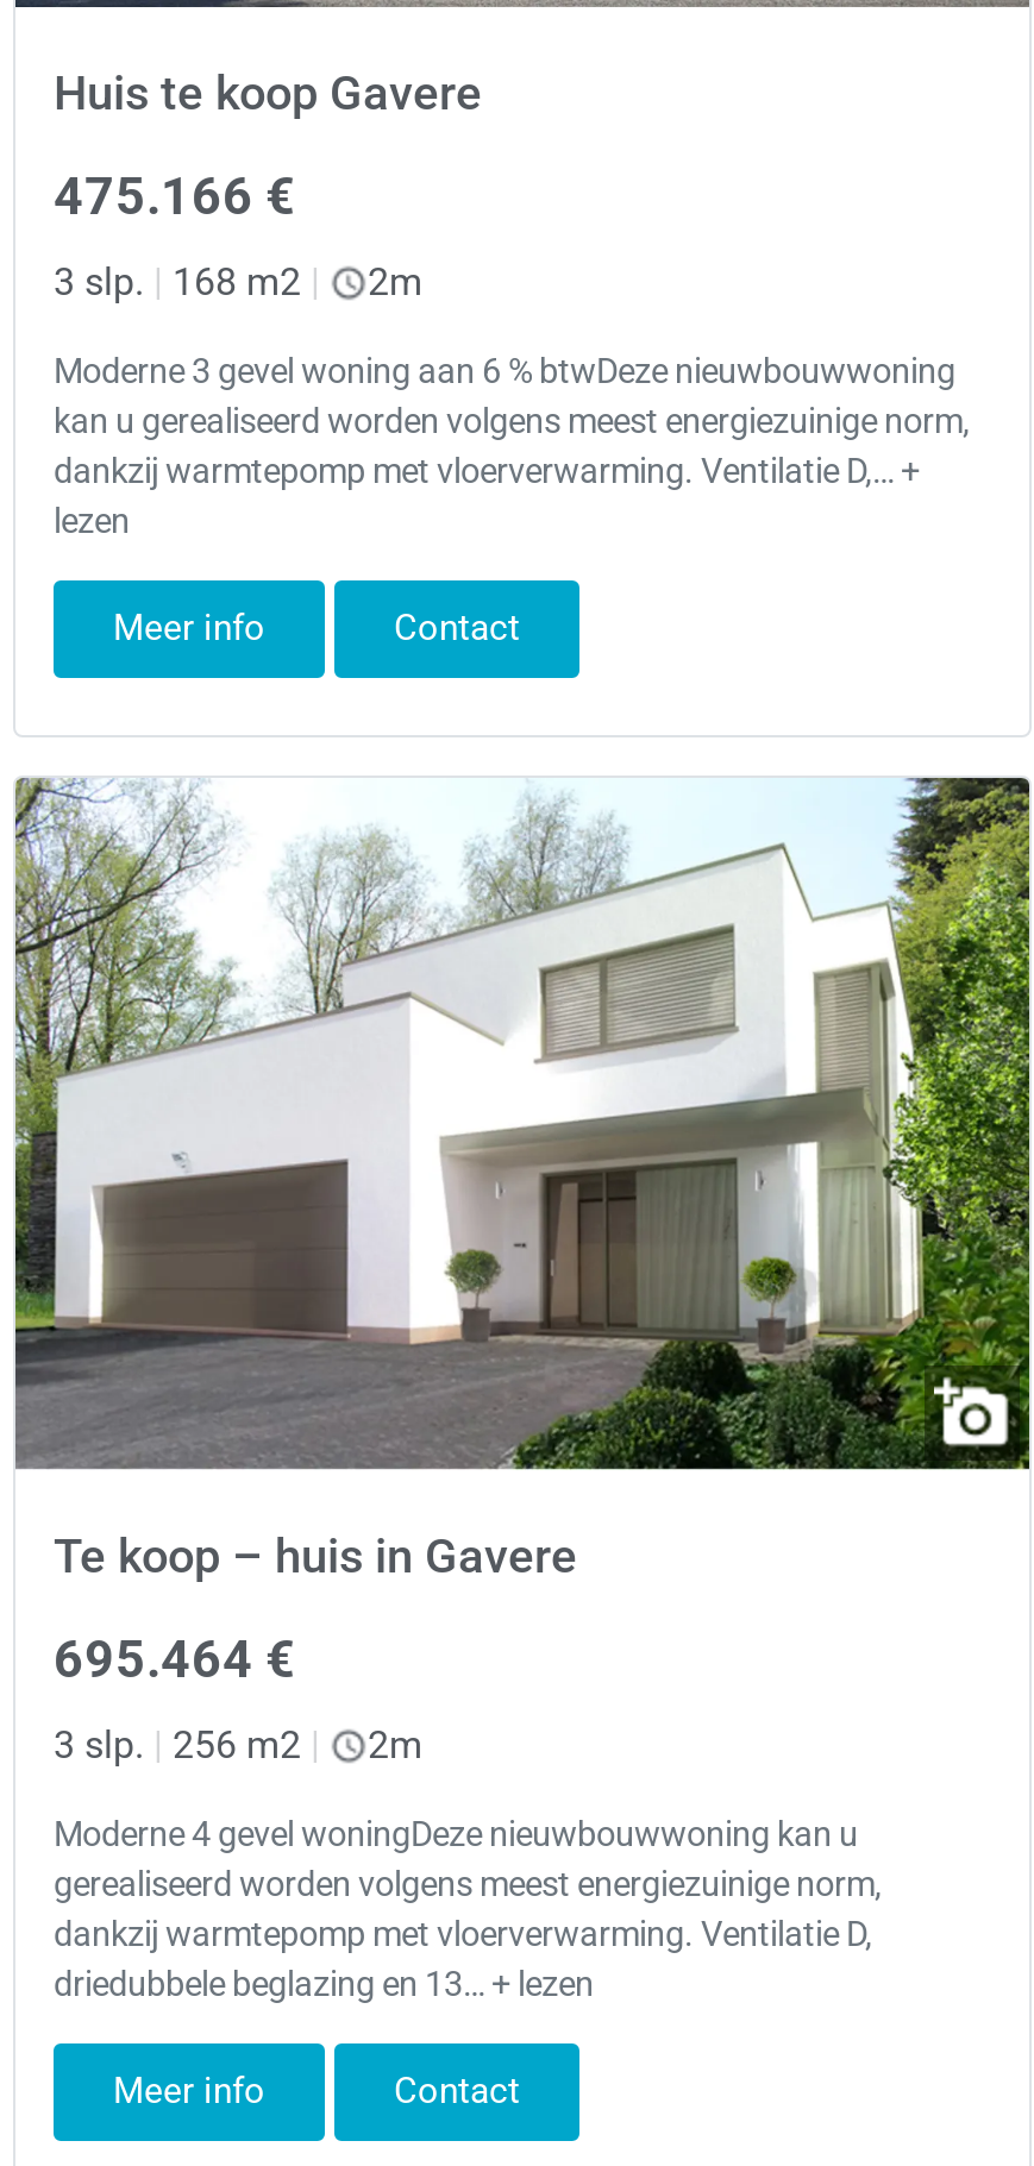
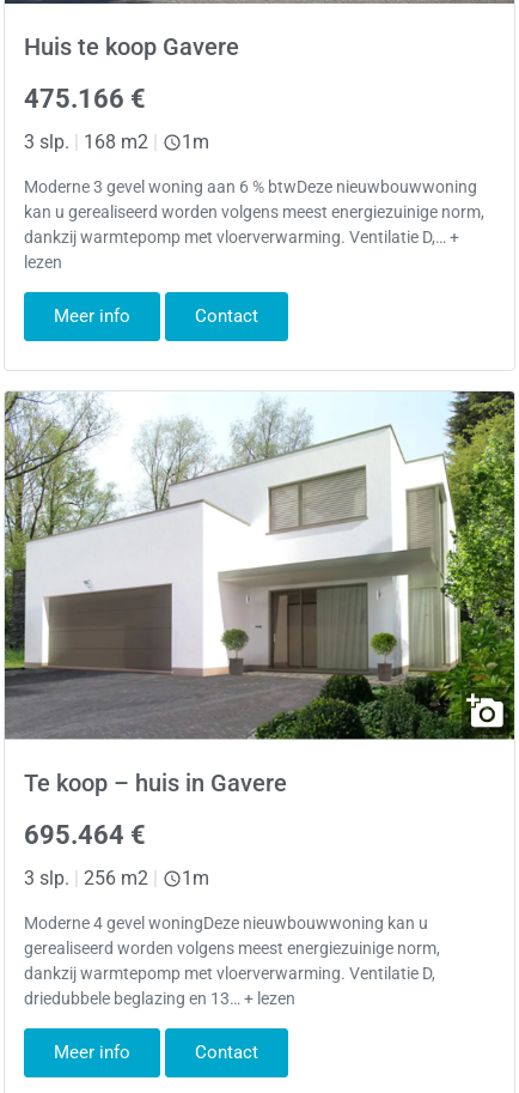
[368,260,422,306] 2m -> [182,131,209,154] 1m
[368,1723,422,1768] 2m -> [182,867,209,890] 1m

